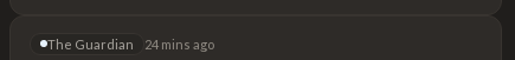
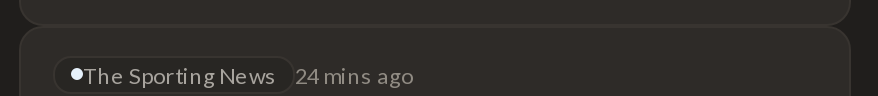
[47,36,134,51] The Guardian -> [83,61,277,87] The Sporting News

